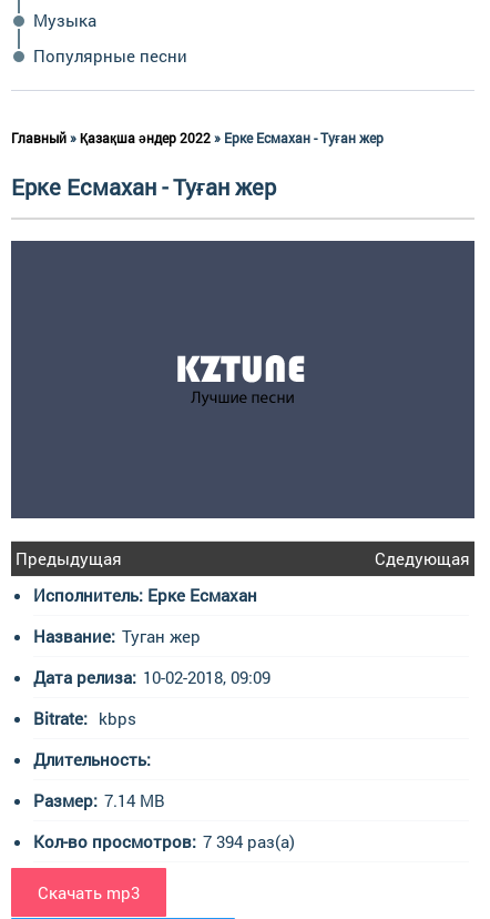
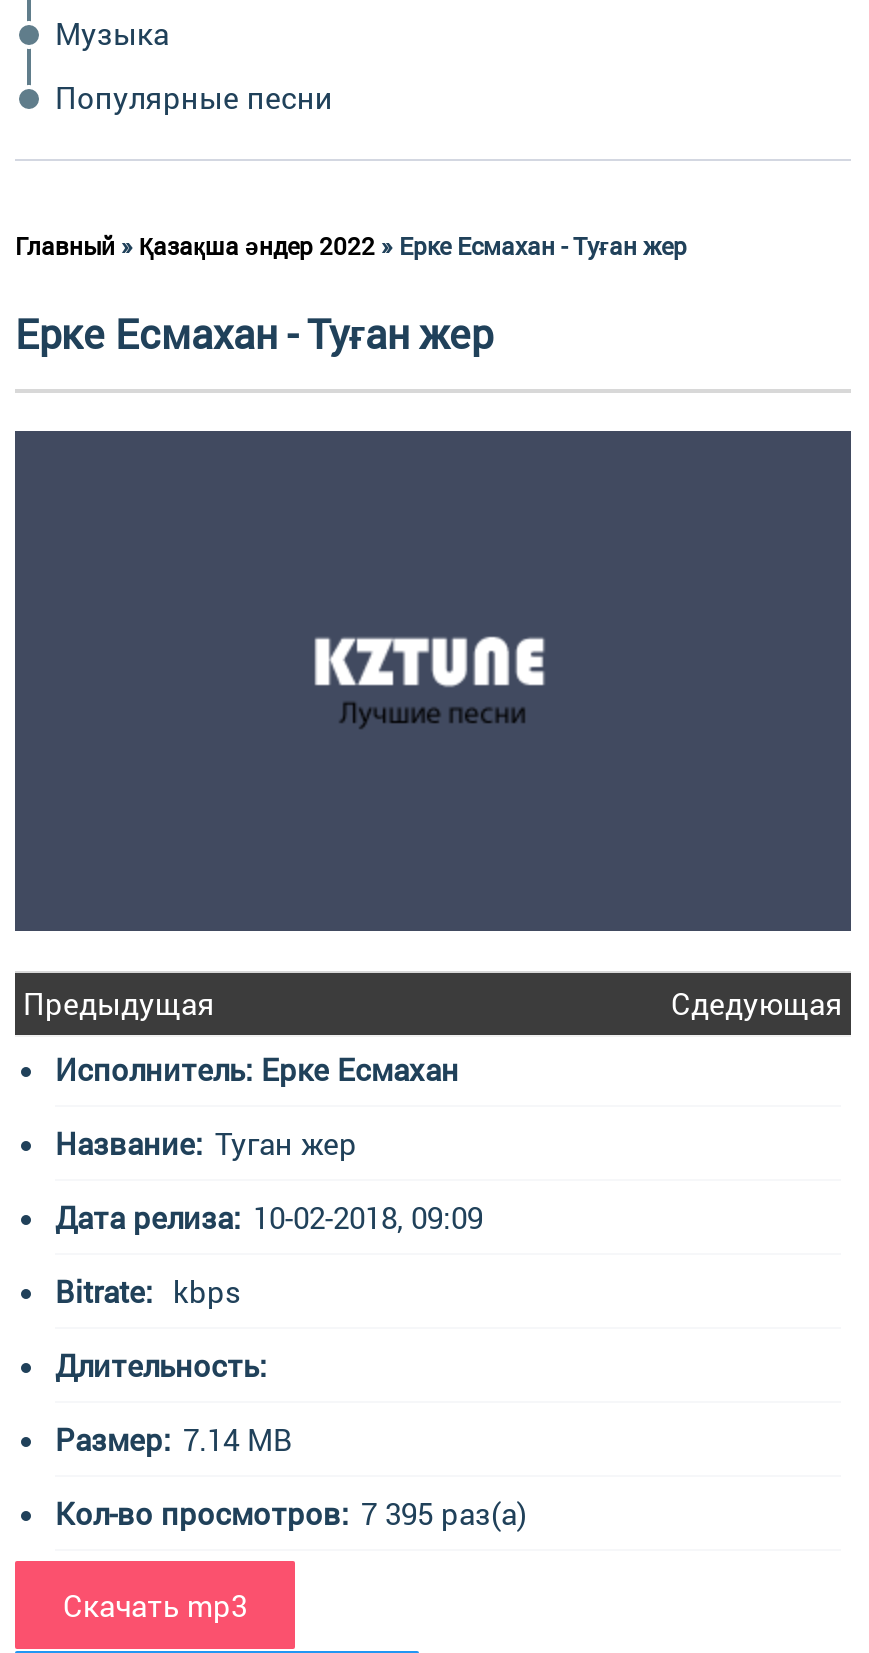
[33,831,295,853] Кол-во просмотров: 7 394 раз(а) -> [55,1494,527,1534] Кол-во просмотров: 7 395 раз(а)

